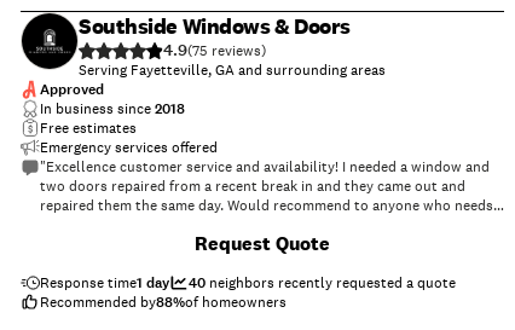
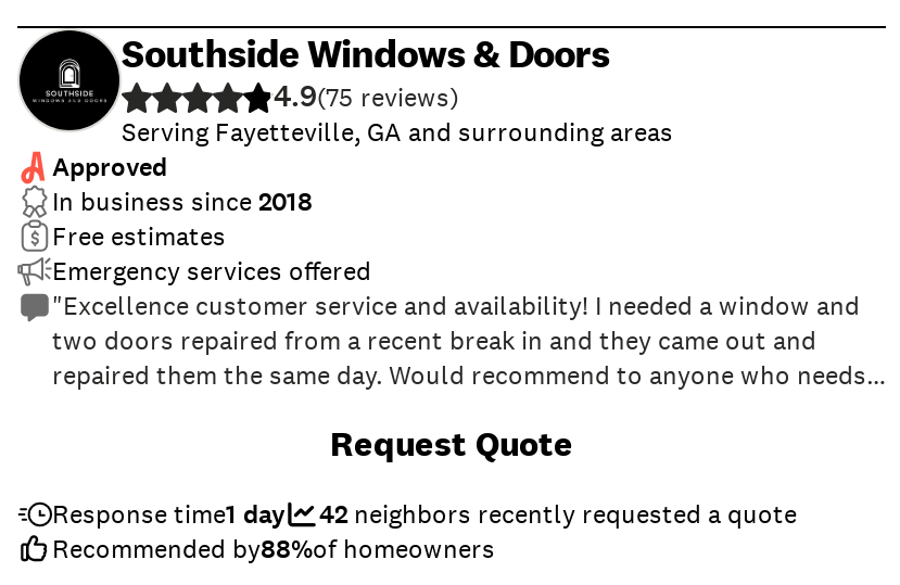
[189,273,456,293] 40 neighbors recently requested a quote -> [319,497,797,532] 42 neighbors recently requested a quote

